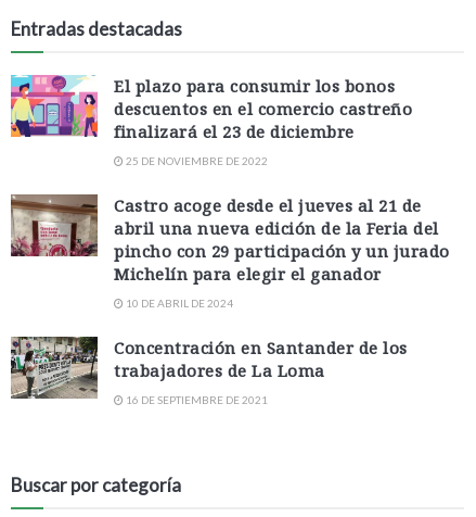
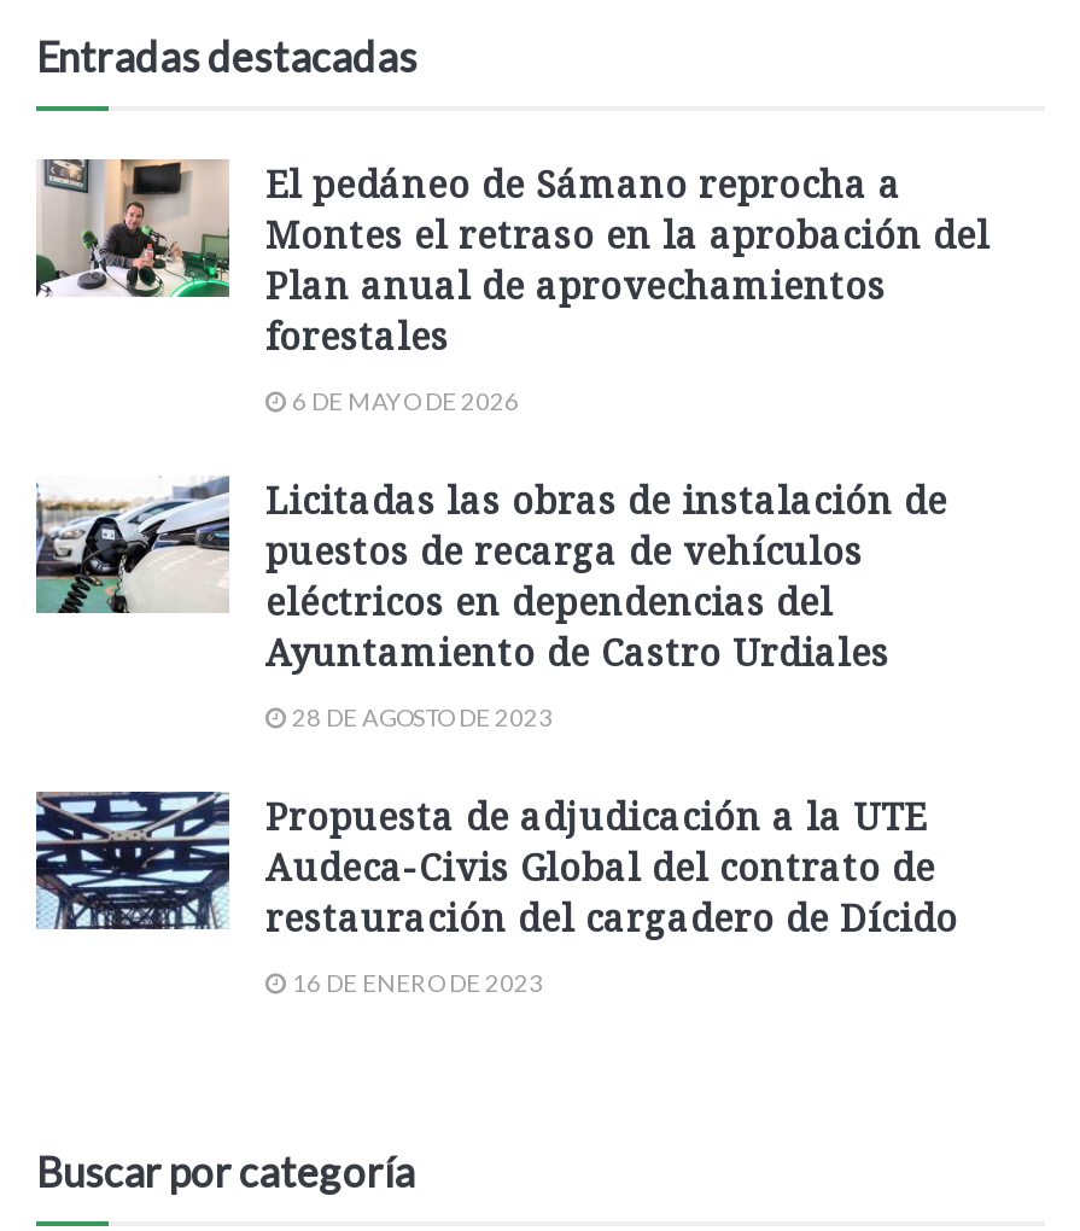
[10,74,412,142] [image] | El plazo para consumir los bonos | descuentos en el comercio castreño | finalizará el 23 de diciembre -> [34,157,989,360] [image] | El pedáneo de Sámano reprocha a | Montes el retraso en la aprobación del | Plan anual de aprovechamientos | forestales
[124,154,268,167] 25 DE NOVIEMBRE DE 2022 -> [287,386,519,415] 6 DE MAYO DE 2026
[10,193,449,285] [image] | Castro acoge desde el jueves al 21 de | abril una nueva edición de la Feria del | pincho con 29 participación y un jurado | Michelín para elegir el ganador -> [34,473,947,676] [image] | Licitadas las obras de instalación de | puestos de recarga de vehículos | eléctricos en dependencias del | Ayuntamiento de Castro Urdiales
[124,297,233,310] 10 DE ABRIL DE 2024 -> [287,702,553,731] 28 DE AGOSTO DE 2023
[10,336,407,400] [image] | Concentración en Santander de los | trabajadores de La Loma -> [34,789,958,941] [image] | Propuesta de adjudicación a la UTE | Audeca-Civis Global del contrato de | restauración del cargadero de Dícido
[124,393,268,406] 16 DE SEPTIEMBRE DE 2021 -> [287,968,543,997] 16 DE ENERO DE 2023

